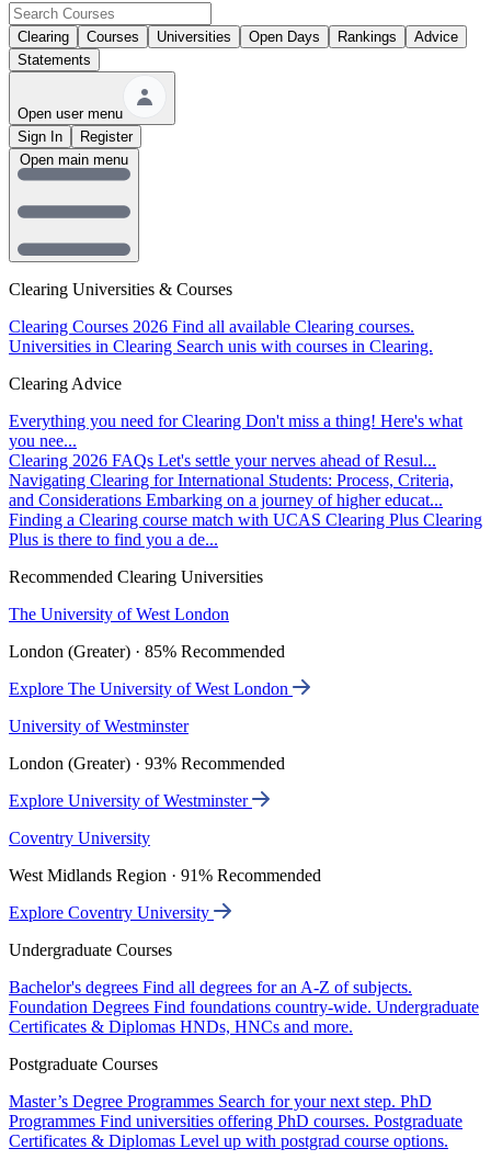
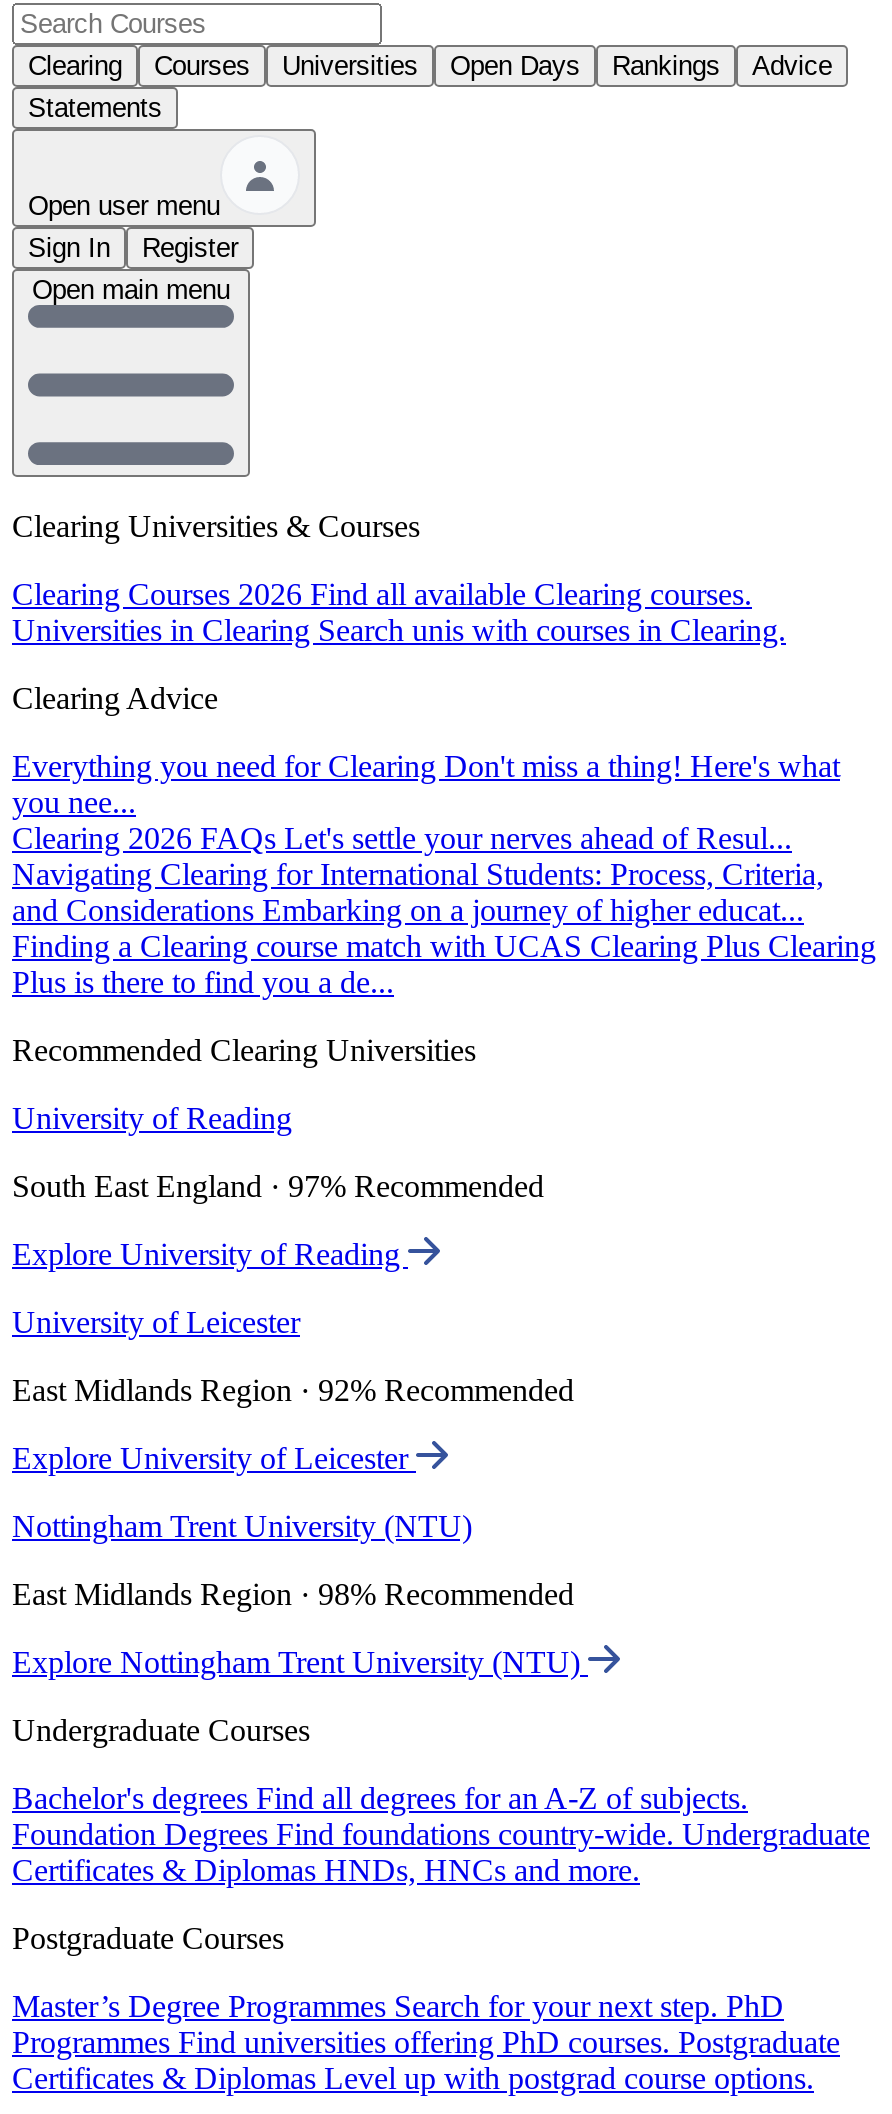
[9,605,229,623] The University of West London -> [12,1101,292,1135] University of Reading
[9,642,285,661] London (Greater) · 85% Recommended -> [12,1169,544,1203] South East England · 97% Recommended
[9,679,293,698] Explore The University of West London -> [12,1237,408,1271] Explore University of Reading
[9,717,189,735] University of Westminster -> [12,1305,300,1339] University of Leicester
[9,754,285,773] London (Greater) · 93% Recommended -> [12,1373,574,1407] East Midlands Region · 92% Recommended
[9,791,252,810] Explore University of Westminster -> [12,1441,416,1475] Explore University of Leicester
[9,829,150,847] Coventry University -> [12,1509,472,1543] Nottingham Trent University (NTU)
[9,866,321,885] West Midlands Region · 91% Recommended -> [12,1577,574,1611] East Midlands Region · 98% Recommended
[9,903,214,922] Explore Coventry University -> [12,1645,588,1679] Explore Nottingham Trent University (NTU)

